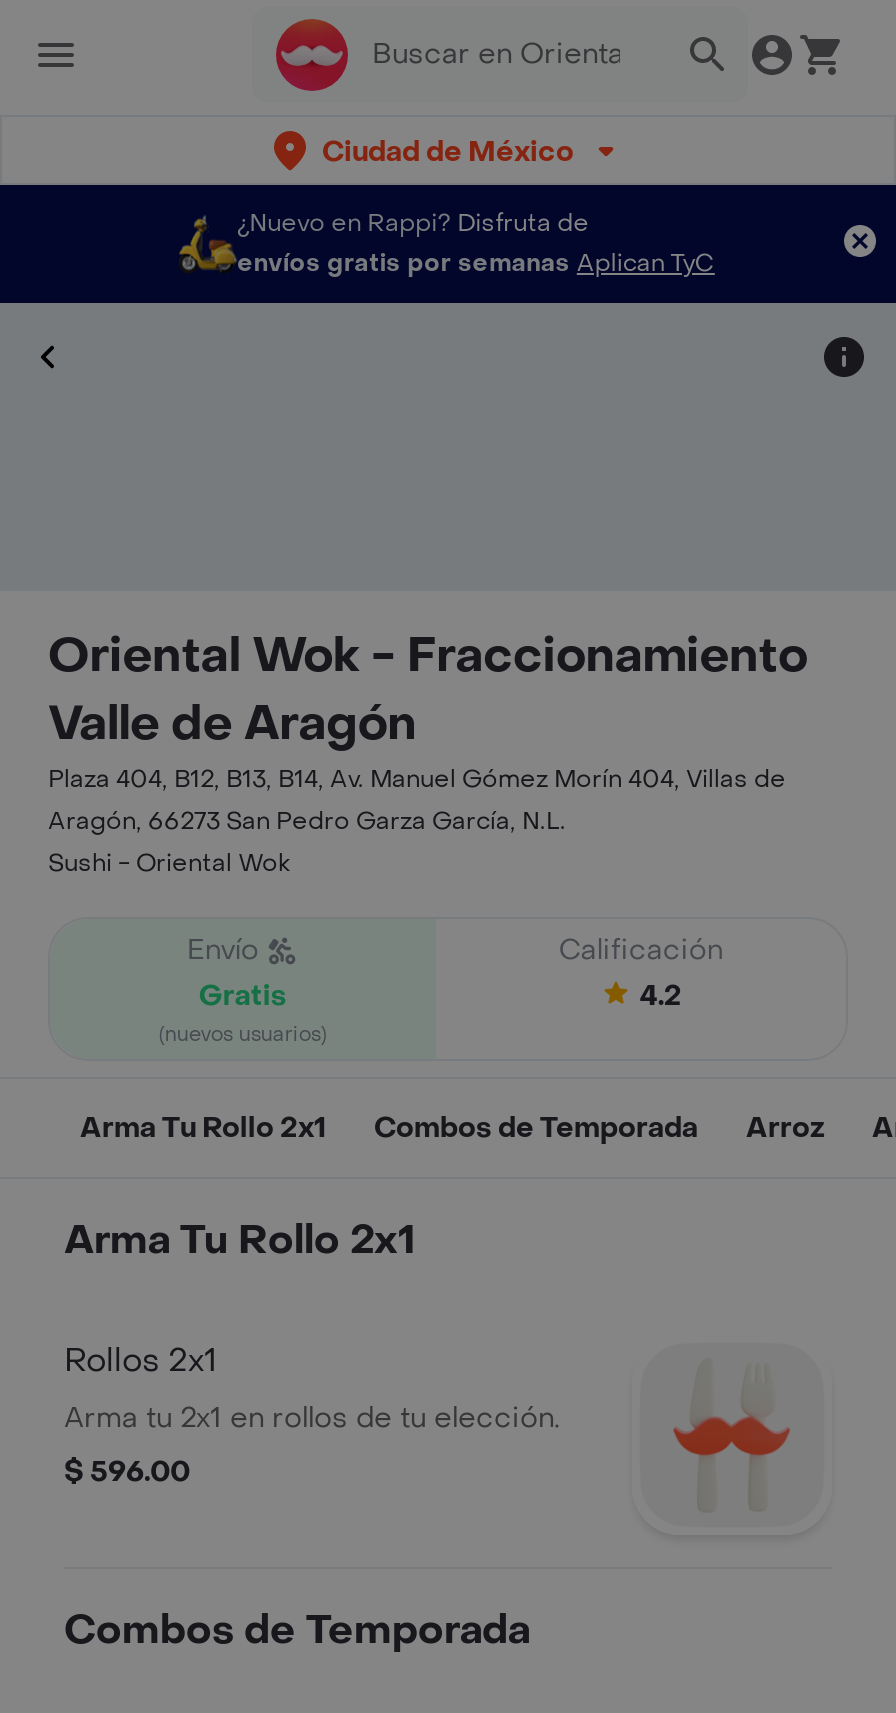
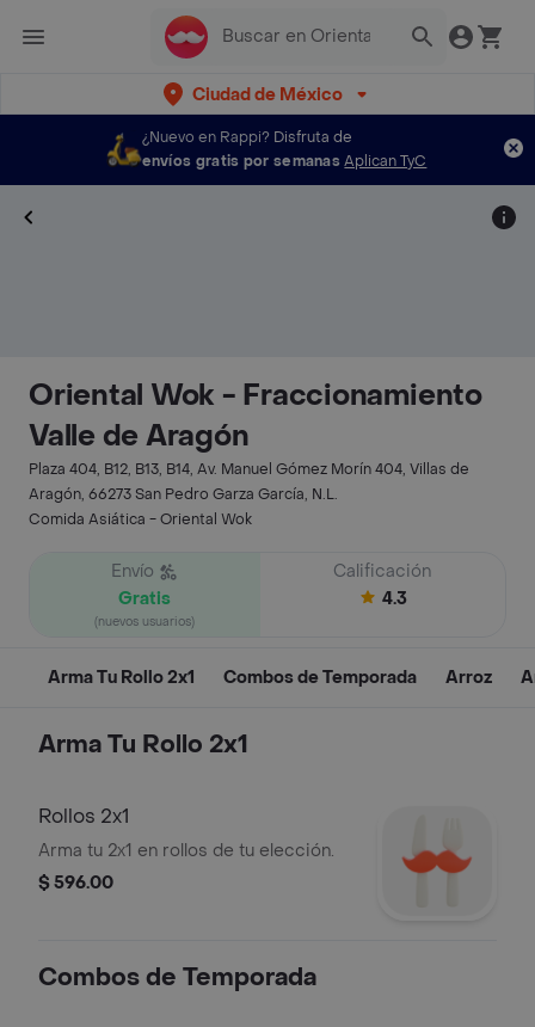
[48,847,290,879] Sushi - Oriental Wok -> [29,510,252,529] Comida Asiática - Oriental Wok
[640,977,682,1015] 4.2 -> [382,588,407,610] 4.3

